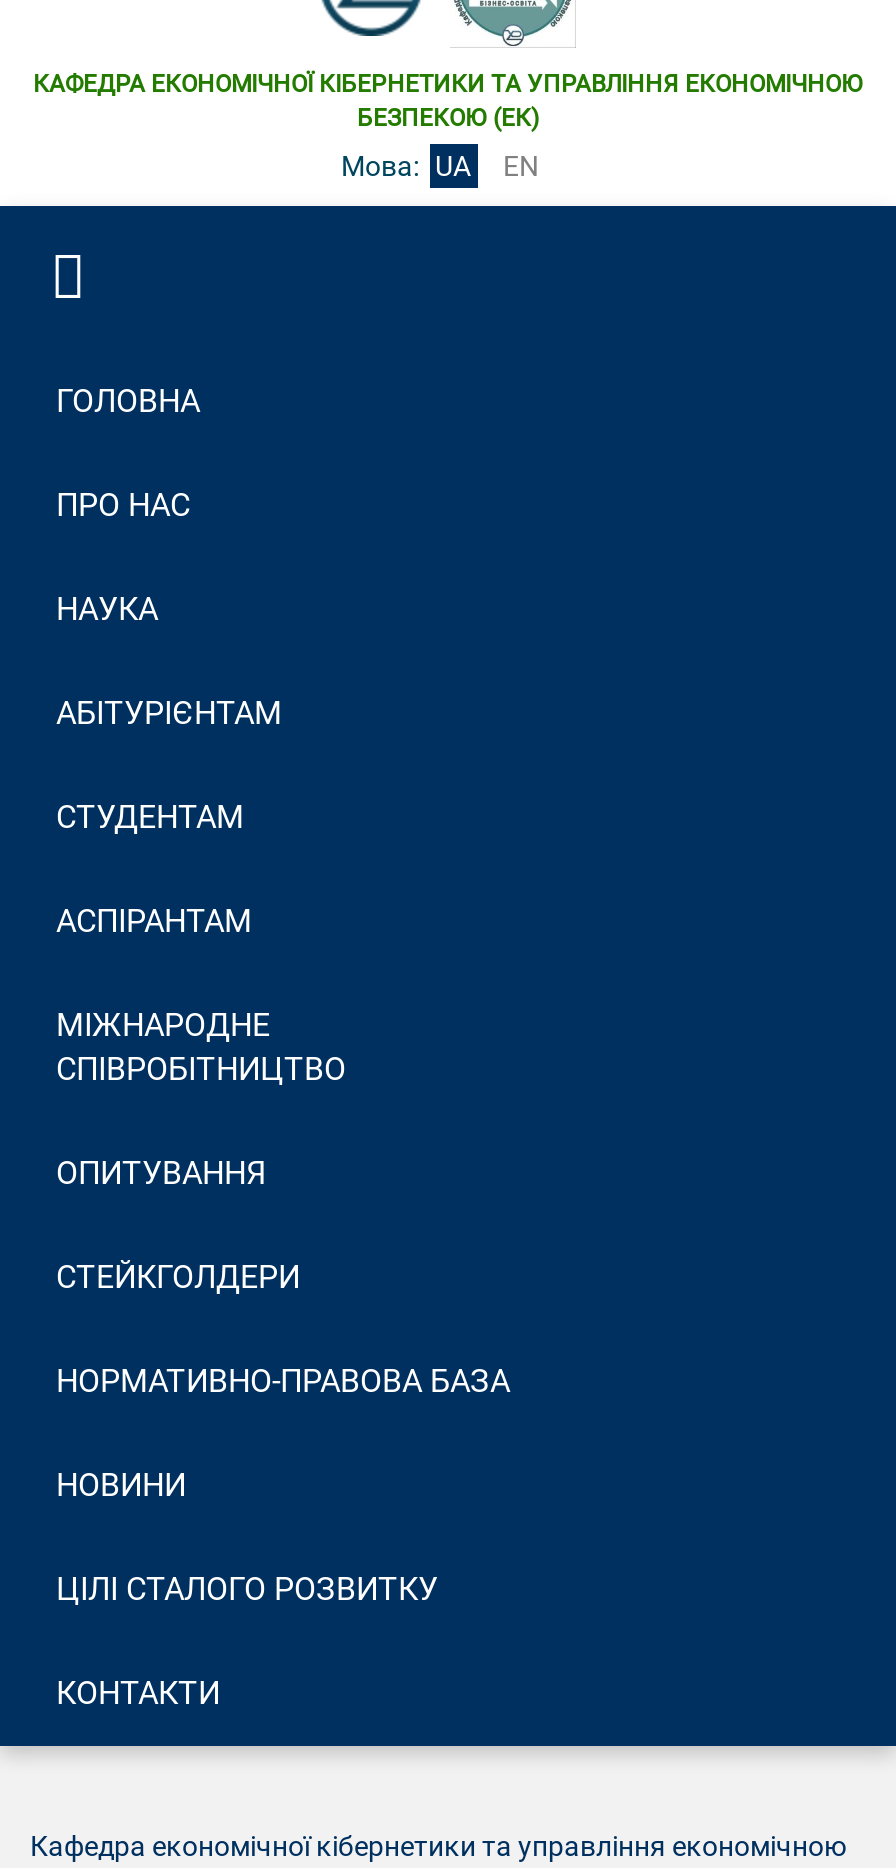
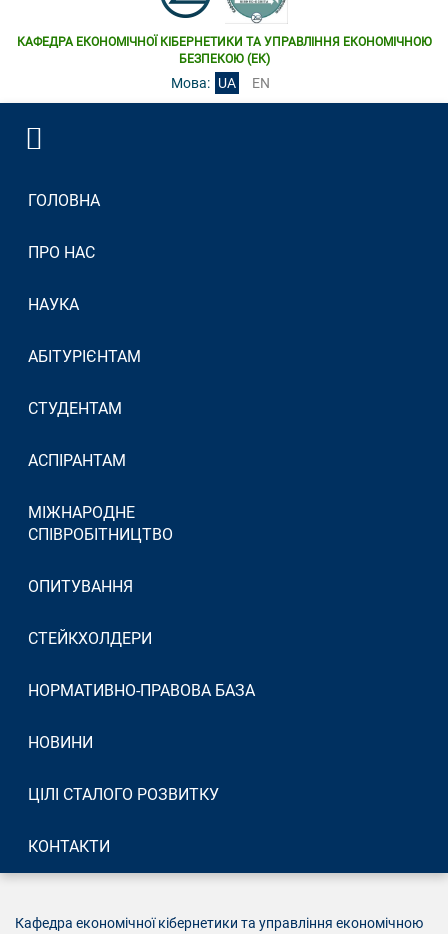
[56,1258,300,1296] СТЕЙКГОЛДЕРИ -> [28,629,152,648] СТЕЙКХОЛДЕРИ

